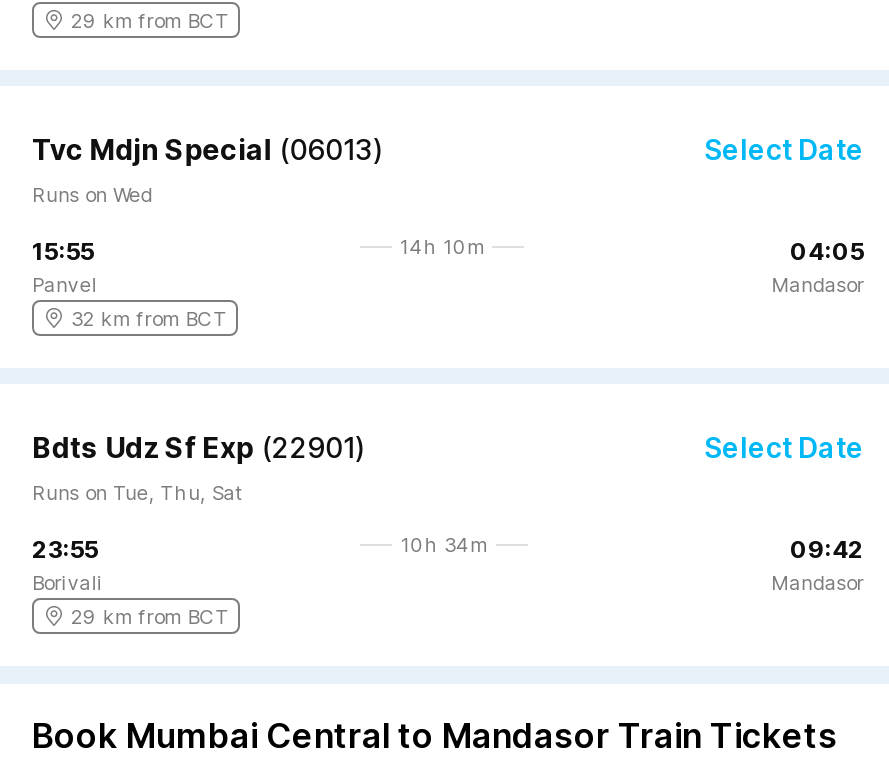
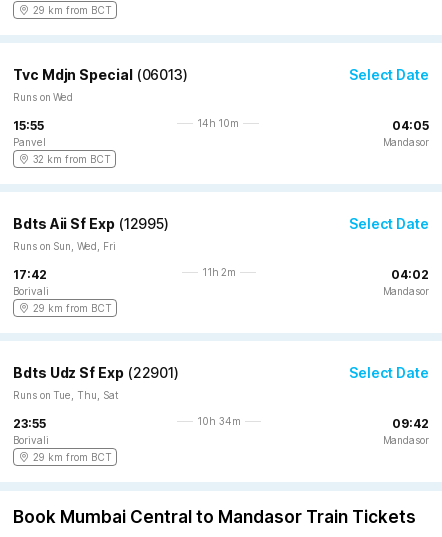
none -> [13,215,429,314] Bdts Aii Sf Exp (12995) | Select Date | Runs on Sun, Wed, Fri | 17:42 | 11h 2m | 04:02 | Borivali | Mandasor | 29 km from BCT

